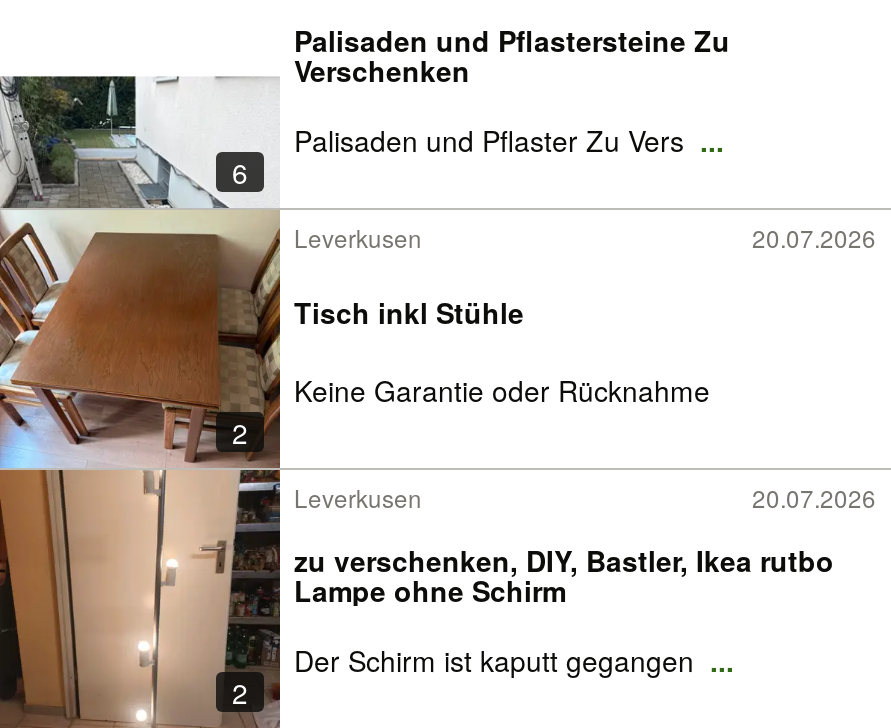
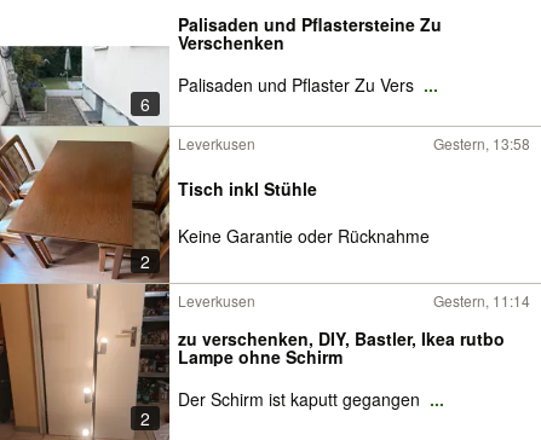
[752,220,876,254] 20.07.2026 -> [433,133,530,154] Gestern, 13:58
[752,480,876,514] 20.07.2026 -> [433,290,530,311] Gestern, 11:14

